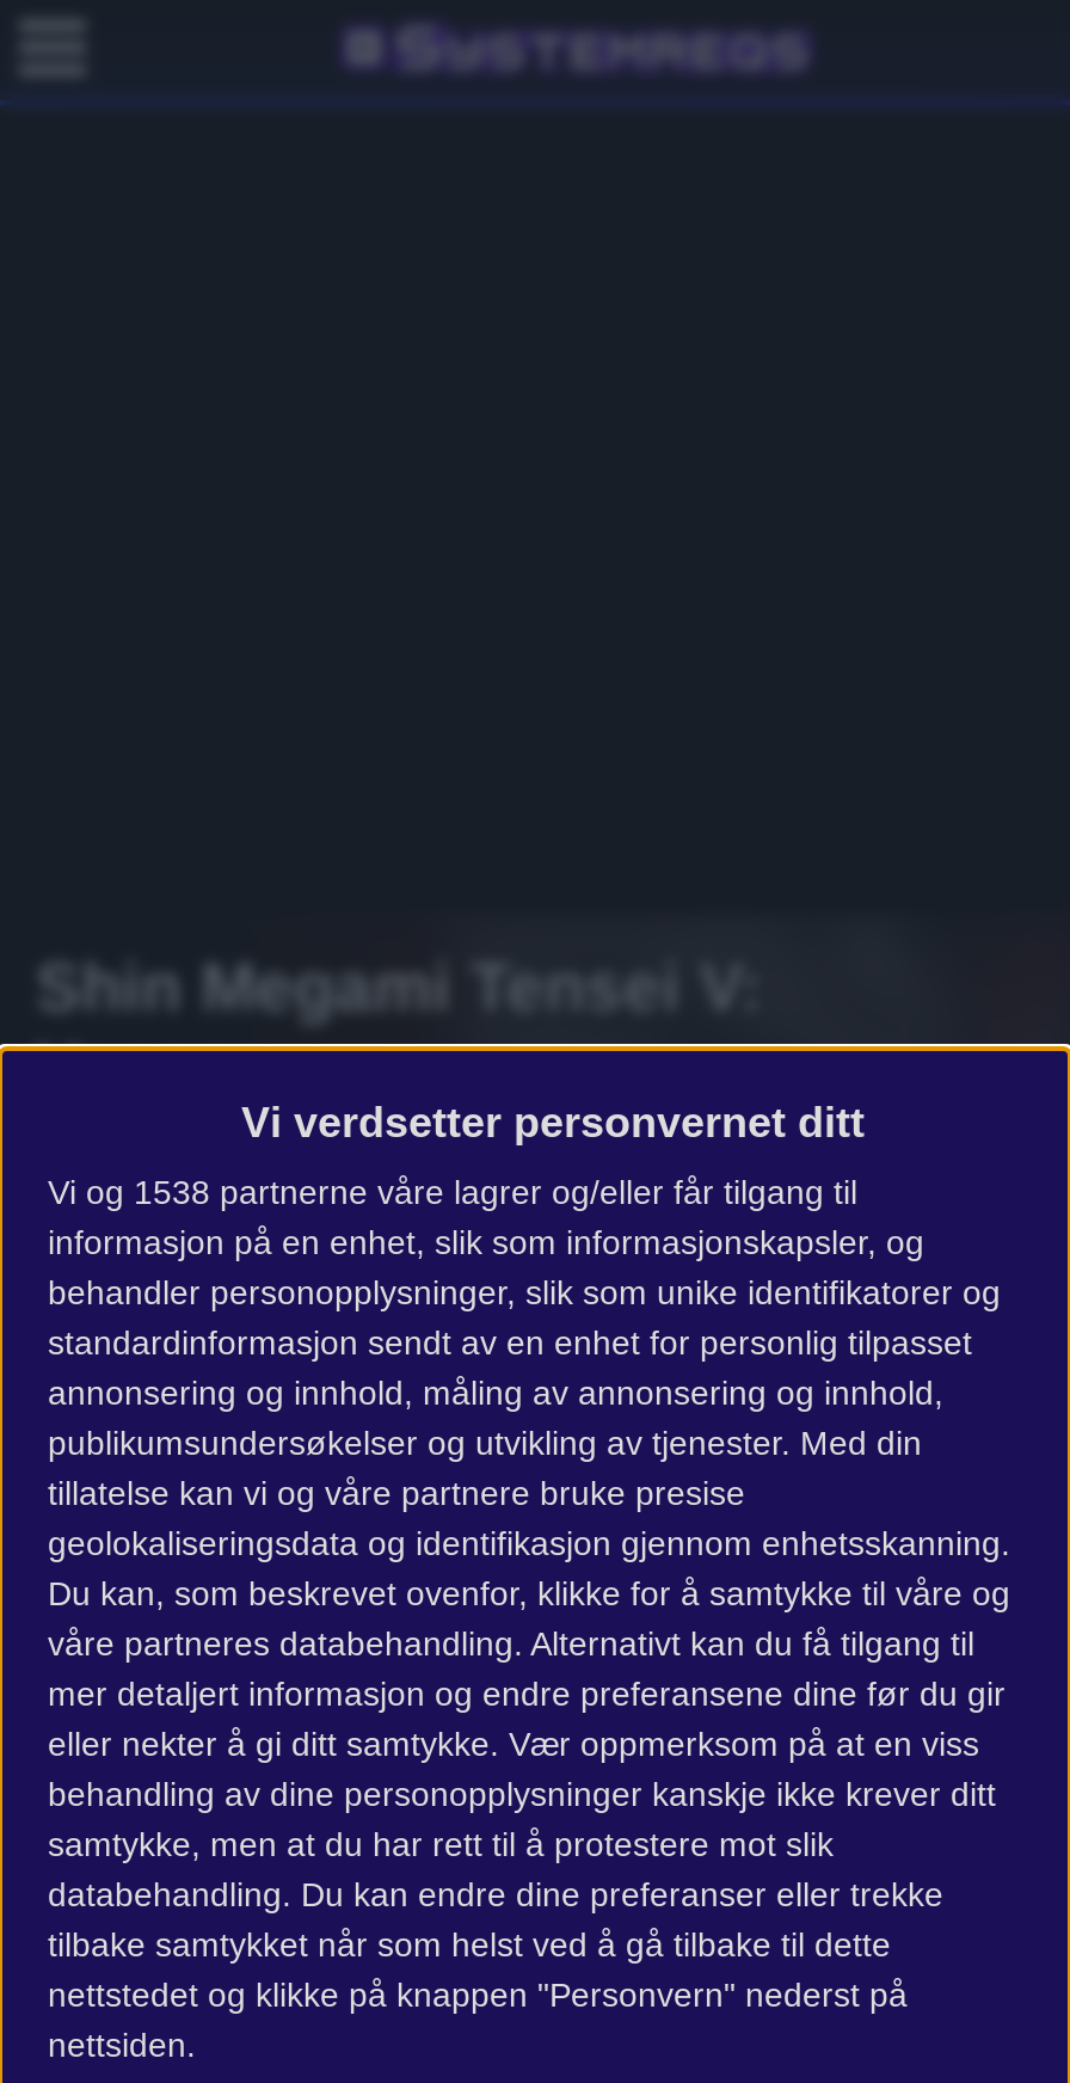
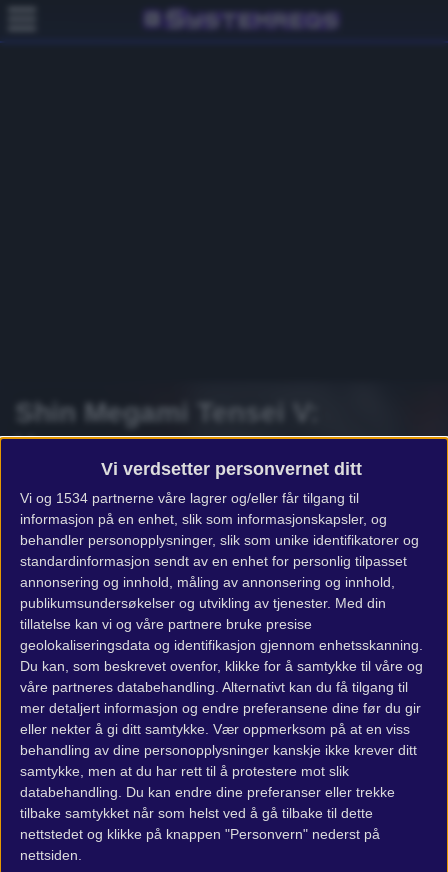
[48,1173,857,1211] Vi og 1538 partnerne våre lagrer og/eller får tilgang til -> [20,490,359,506] Vi og 1534 partnerne våre lagrer og/eller får tilgang til

